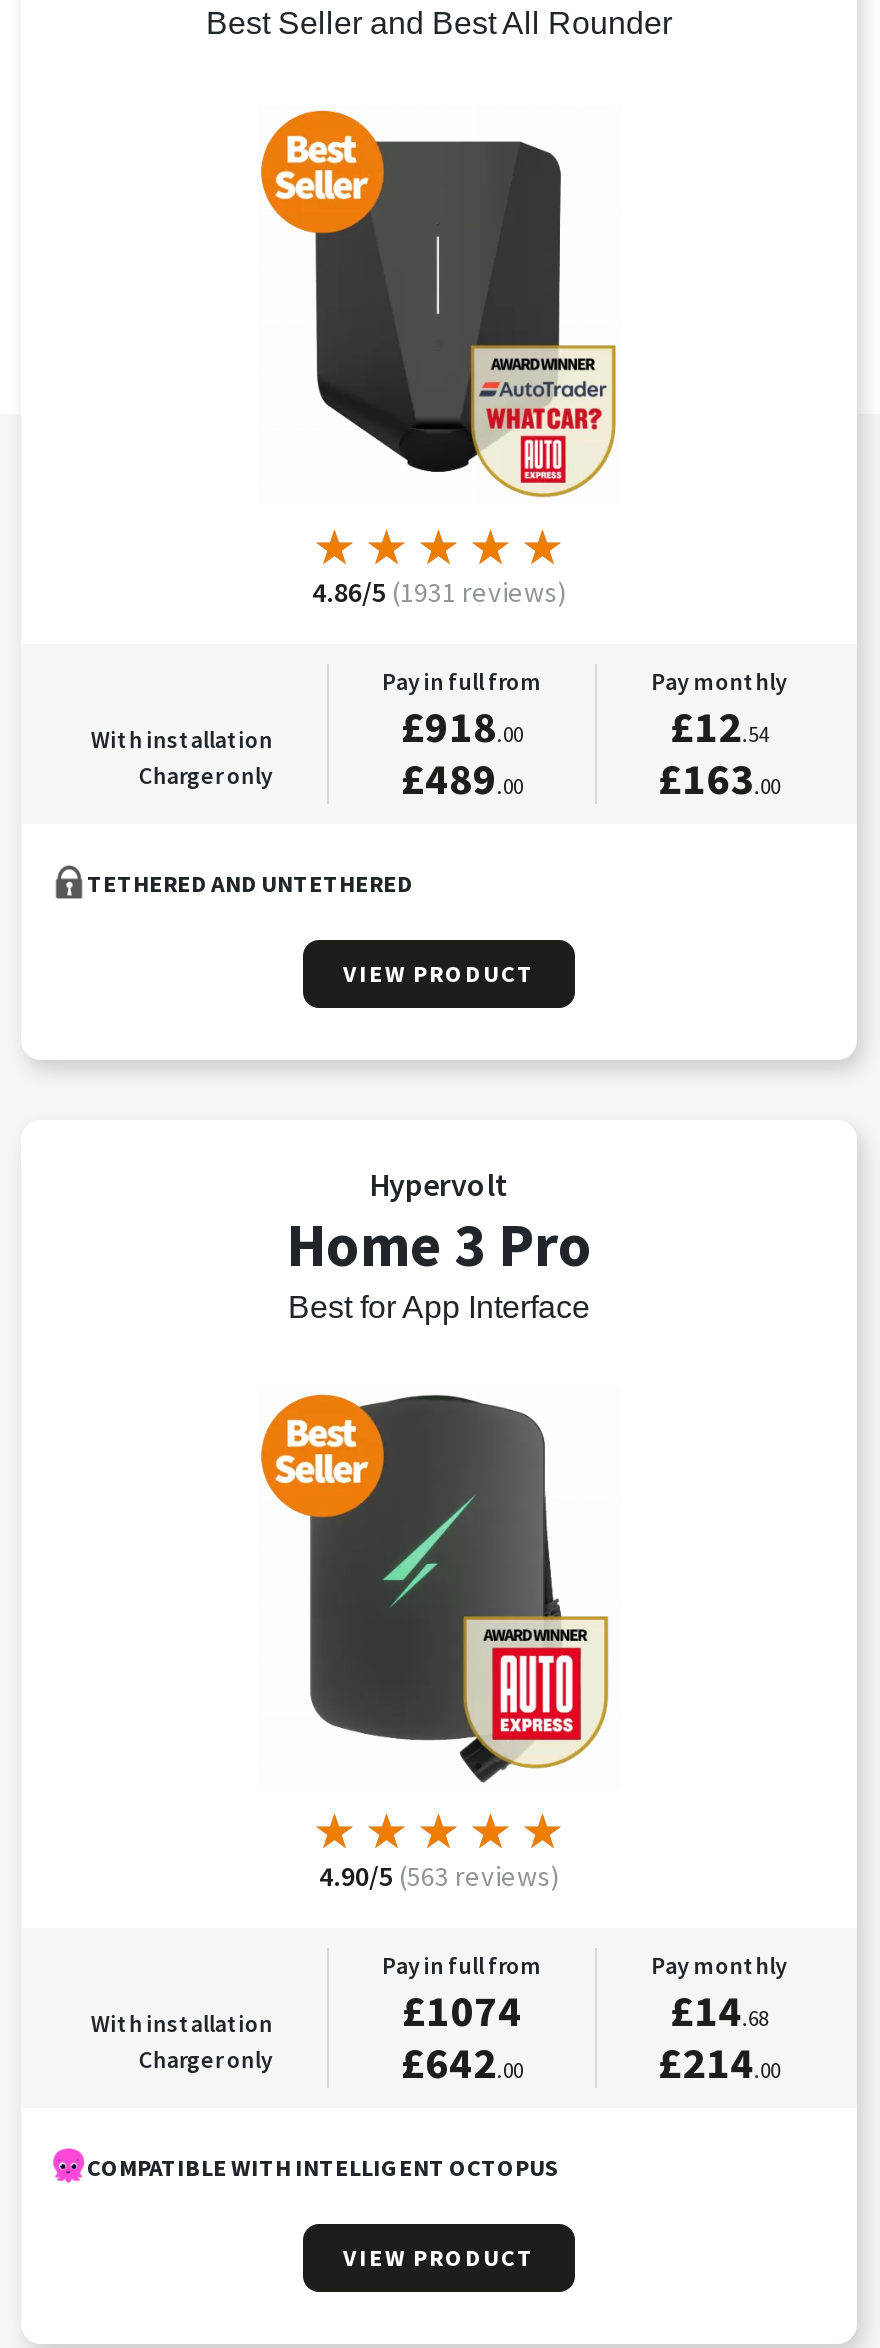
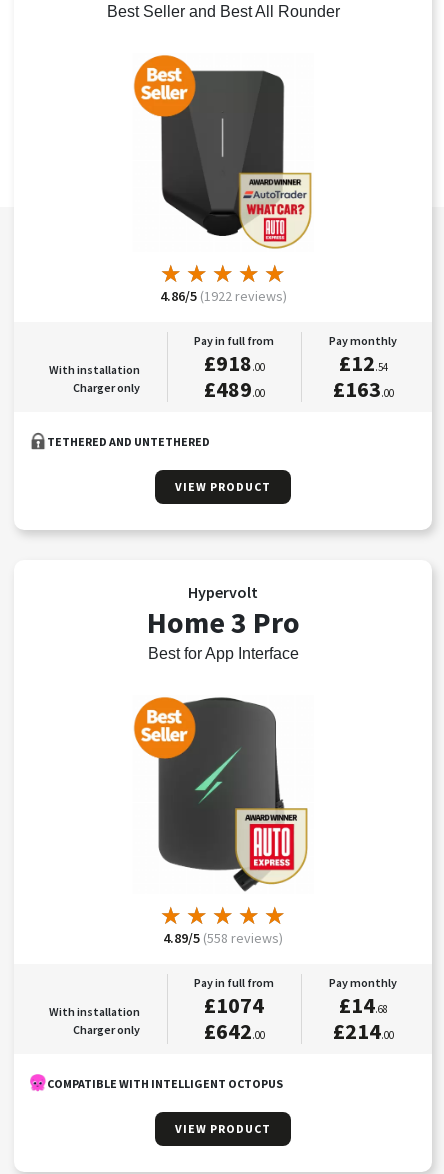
[312,574,566,610] 4.86/5 (1931 reviews) -> [159,287,286,305] 4.86/5 (1922 reviews)
[319,1858,559,1894] 4.90/5 (563 reviews) -> [163,929,283,947] 4.89/5 (558 reviews)

